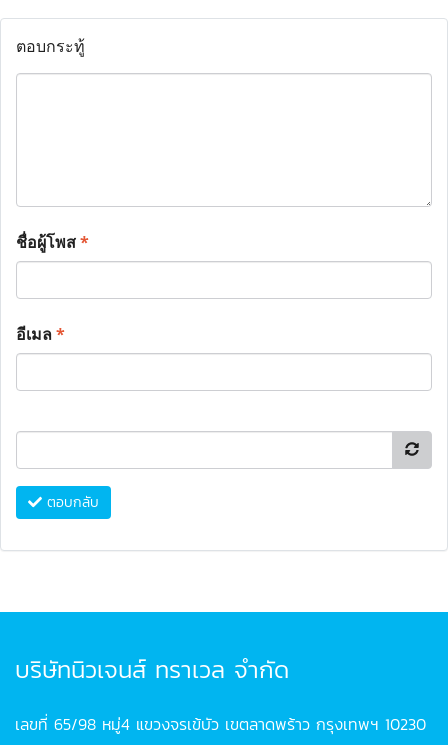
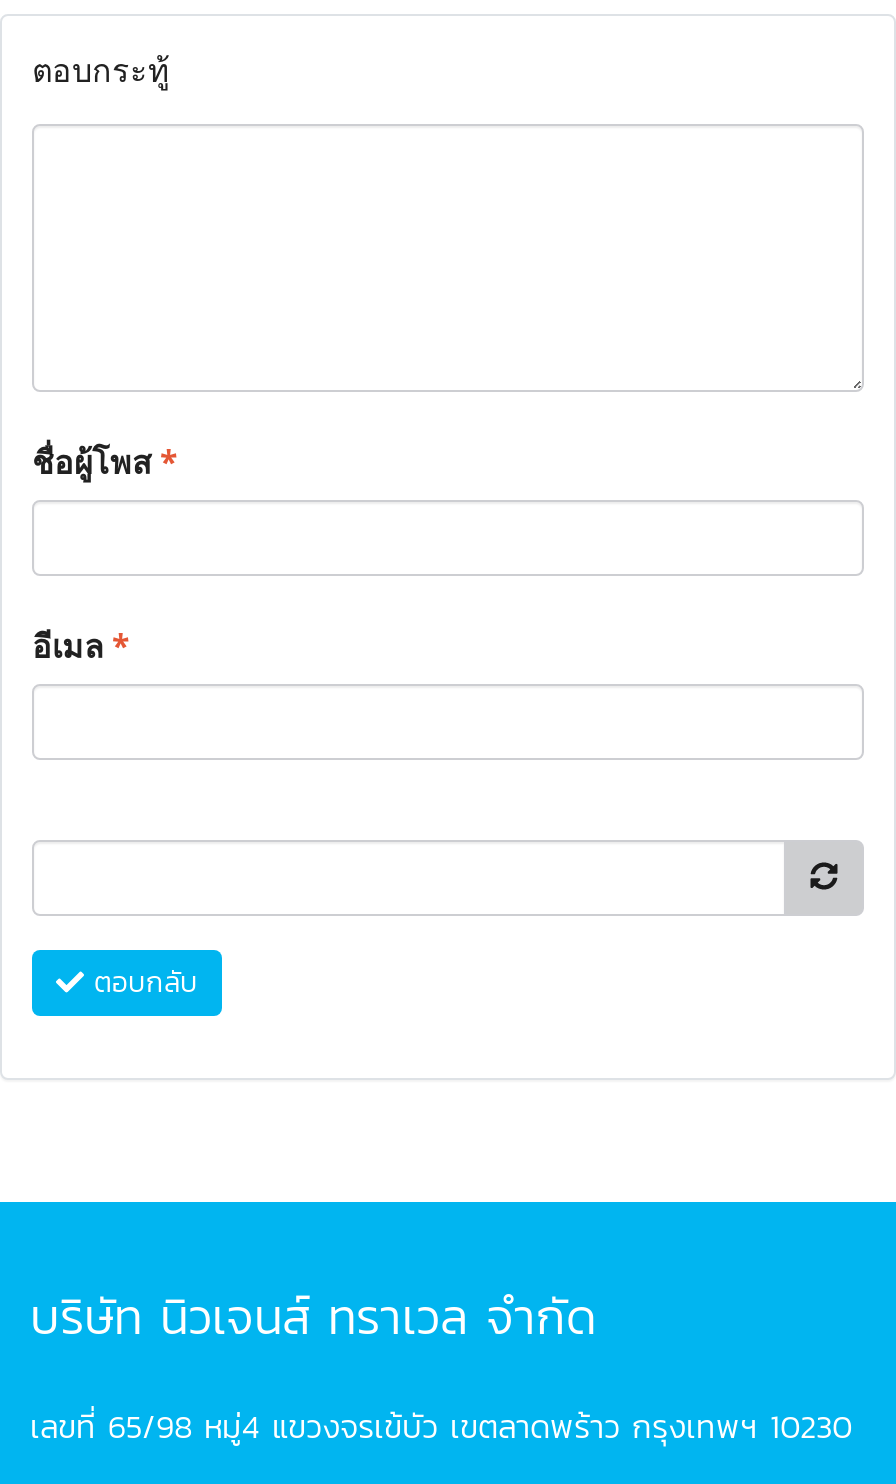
[15,652,289,687] บริษัทนิวเจนส์ ทราเวล จำกัด -> [30,1282,596,1352] บริษัท นิวเจนส์ ทราเวล จำกัด

